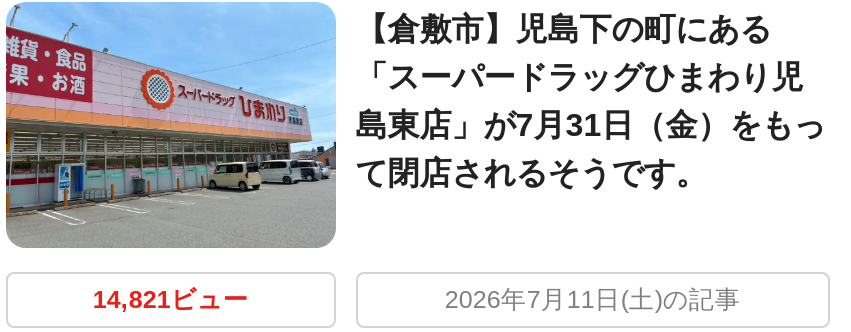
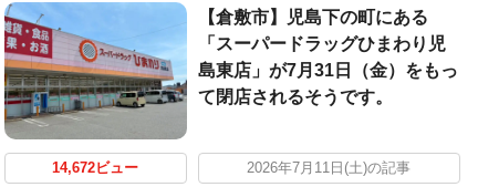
[93,287,249,315] 14,821ビュー -> [52,160,139,176] 14,672ビュー

